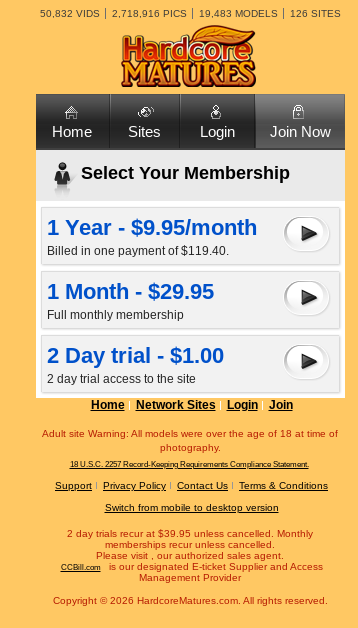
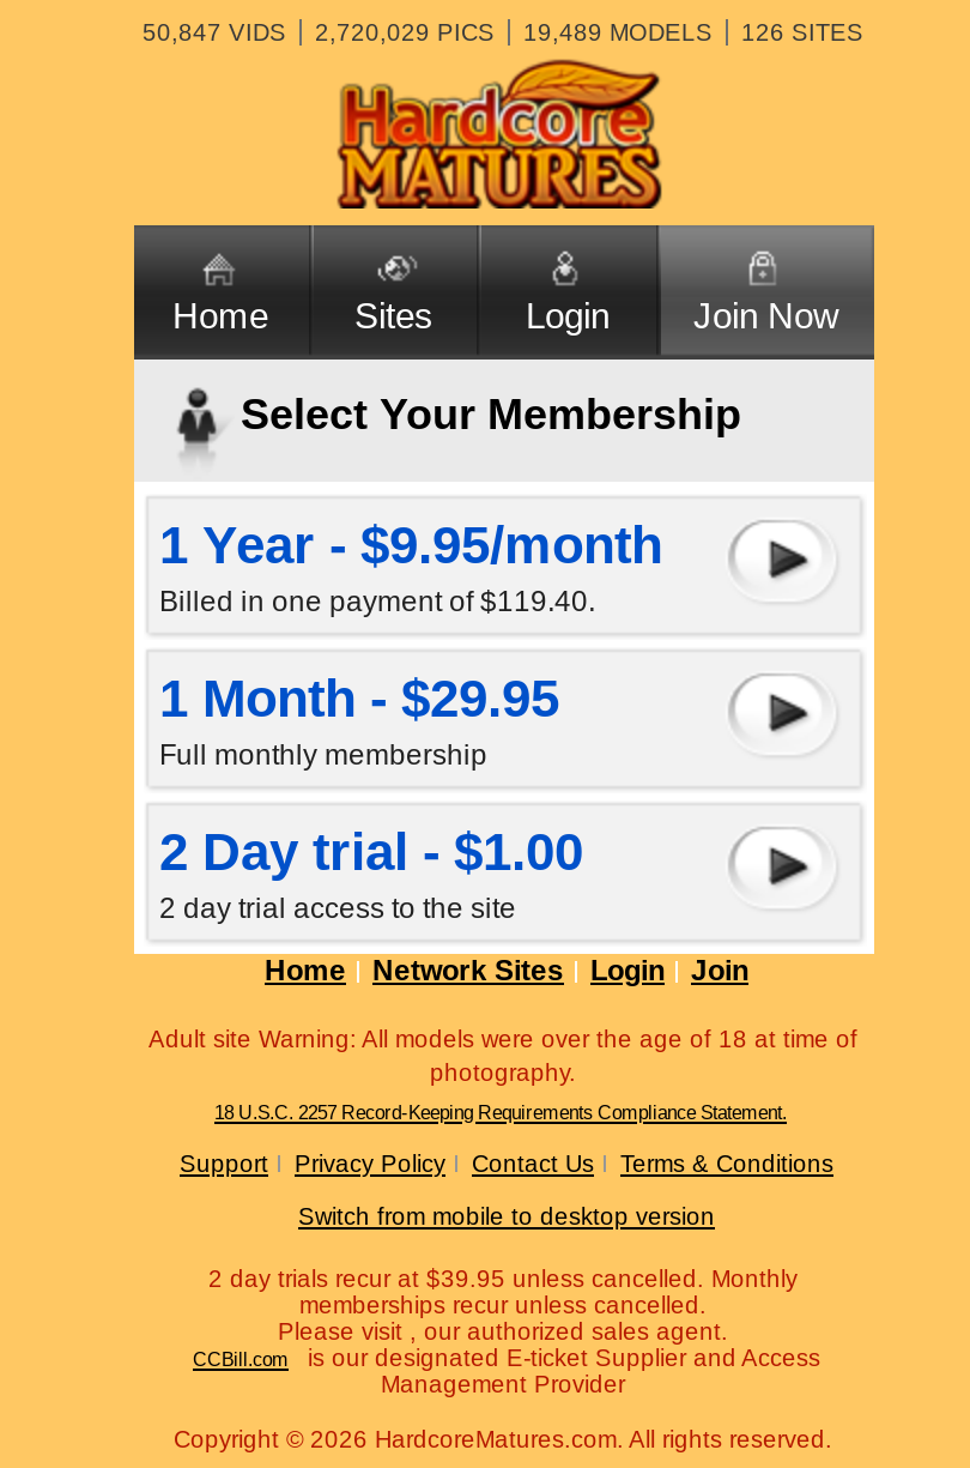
[39,8,99,19] 50,832 VIDS -> [143,19,286,46] 50,847 VIDS
[111,8,186,19] 2,718,916 PICS -> [315,19,495,46] 2,720,029 PICS
[198,8,277,19] 19,483 MODELS -> [523,19,713,46] 19,489 MODELS

